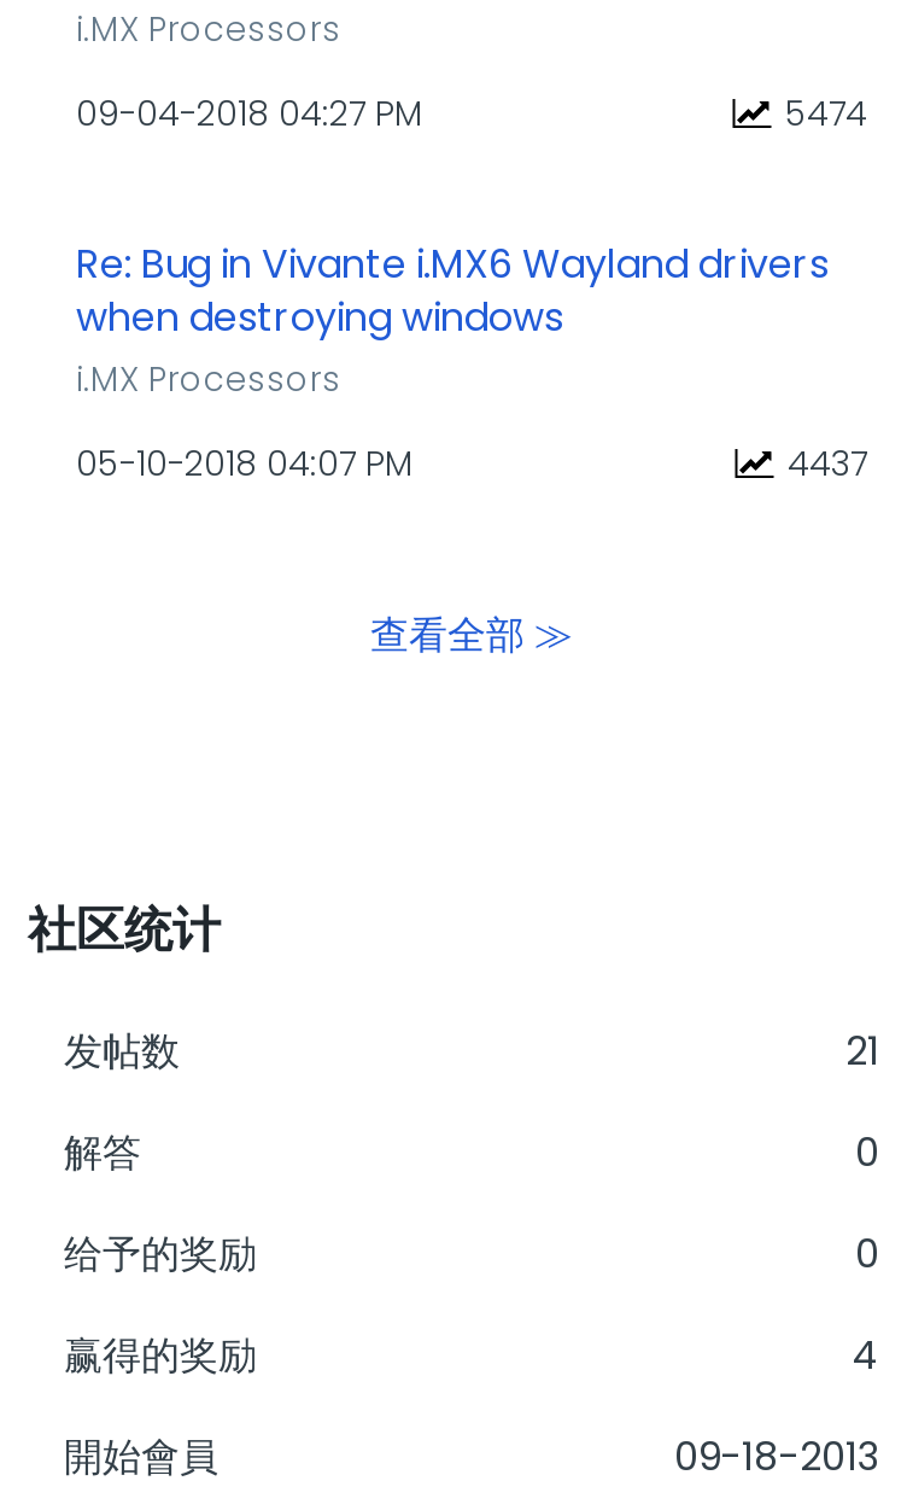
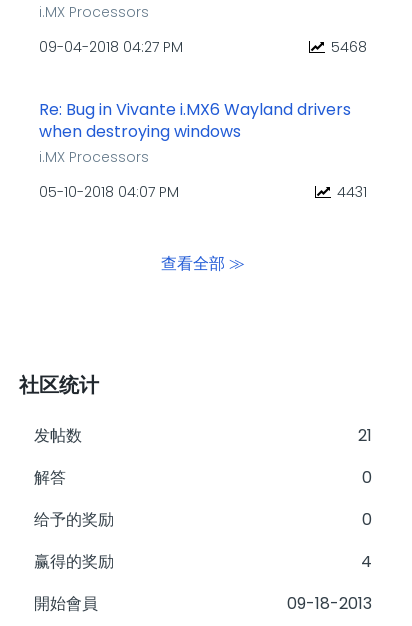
[776,90,867,139] 5474 -> [327,37,367,57] 5468
[778,440,867,489] 4437 -> [333,182,367,202] 4431

